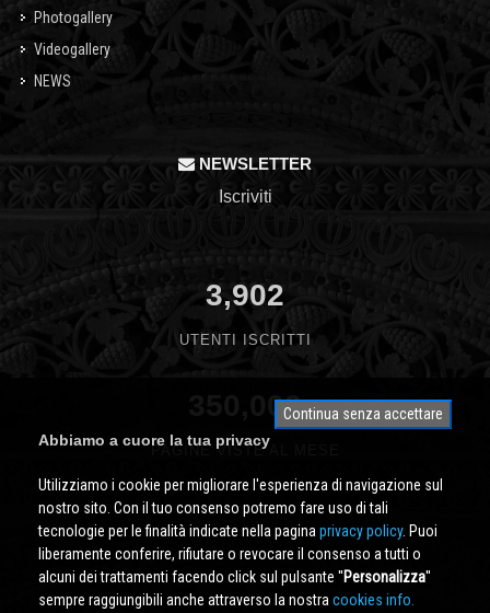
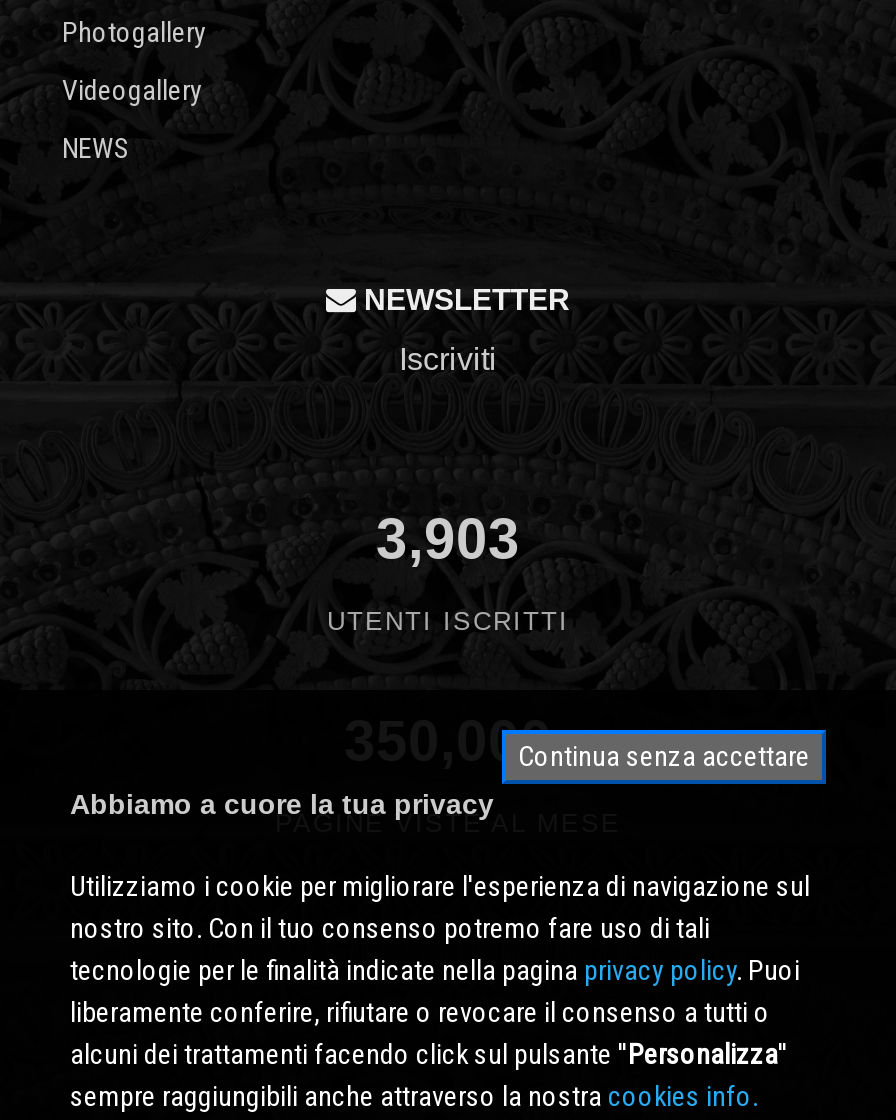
[206,278,284,312] 3,902 -> [376,508,520,570] 3,903

